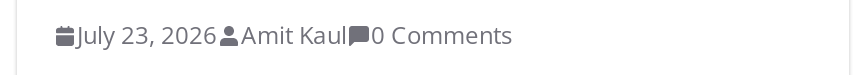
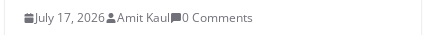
[77,18,513,52] July 23, 2026 Amit Kaul 0 Comments -> [35,9,253,26] July 17, 2026 Amit Kaul 0 Comments

